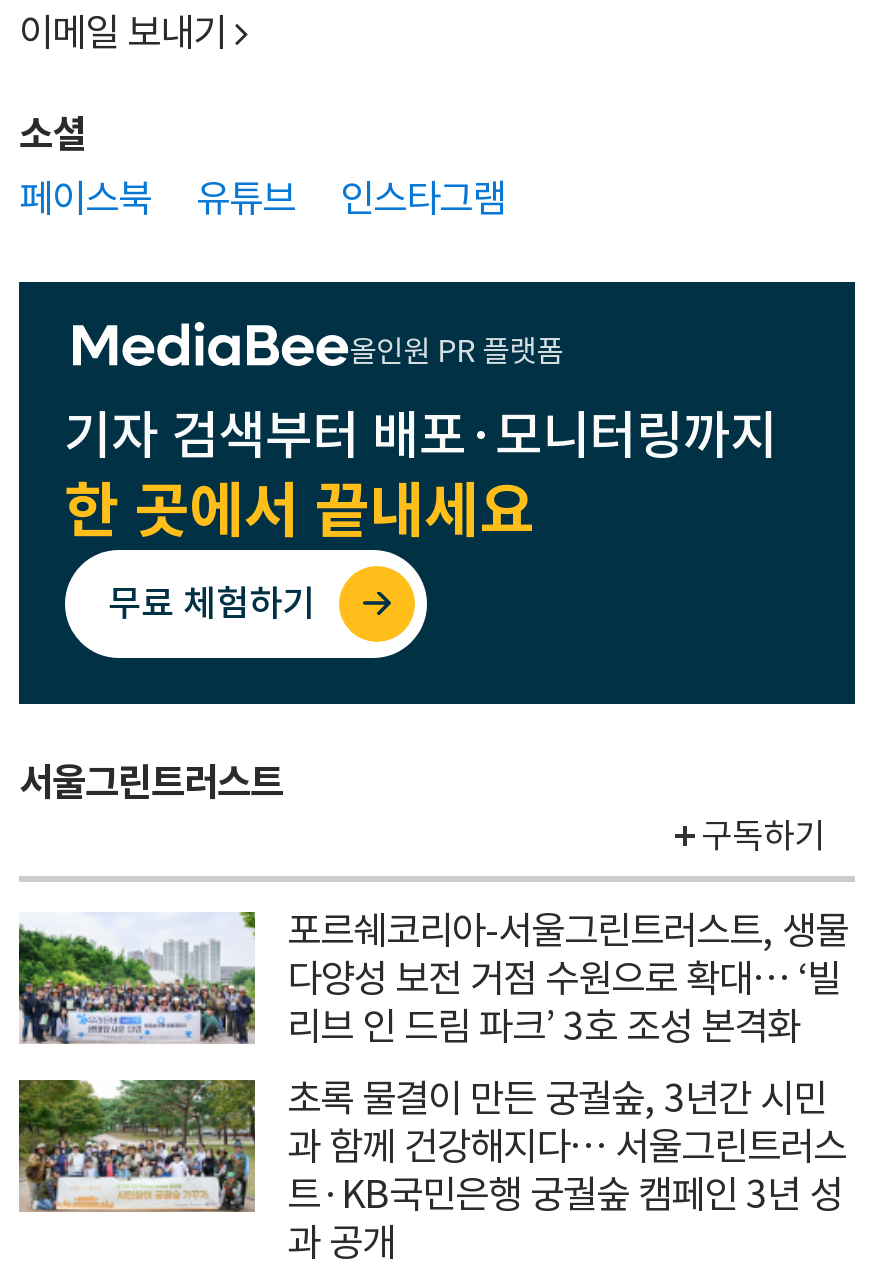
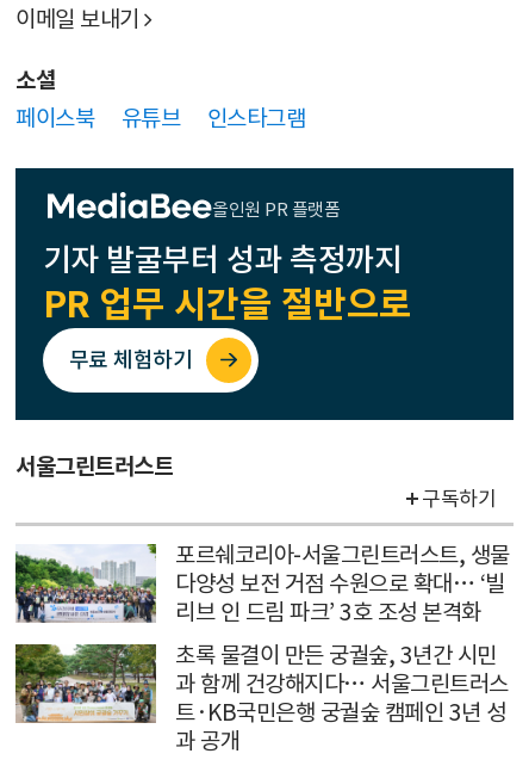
[64,403,777,549] 기자 검색부터 배포·모니터링까지 | 한 곳에서 끝내세요 -> [42,240,412,327] 기자 발굴부터 성과 측정까지 | PR 업무 시간을 절반으로

